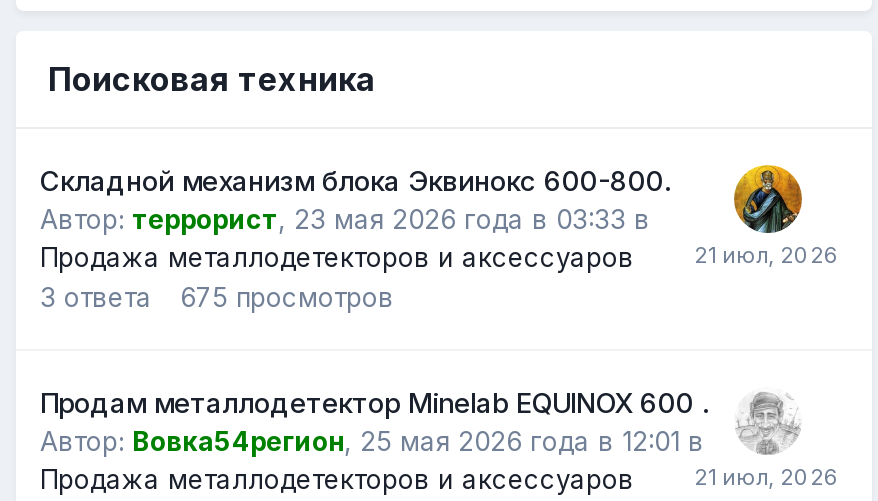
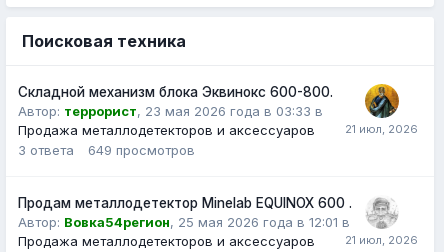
[180,282,394,314] 675 просмотров -> [88,142,195,158] 649 просмотров

